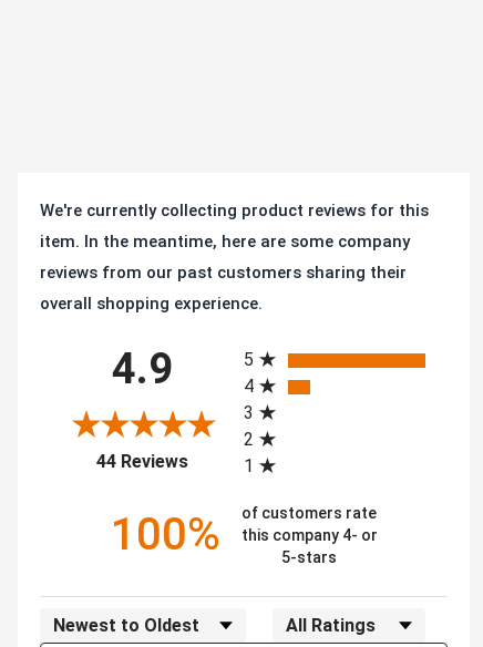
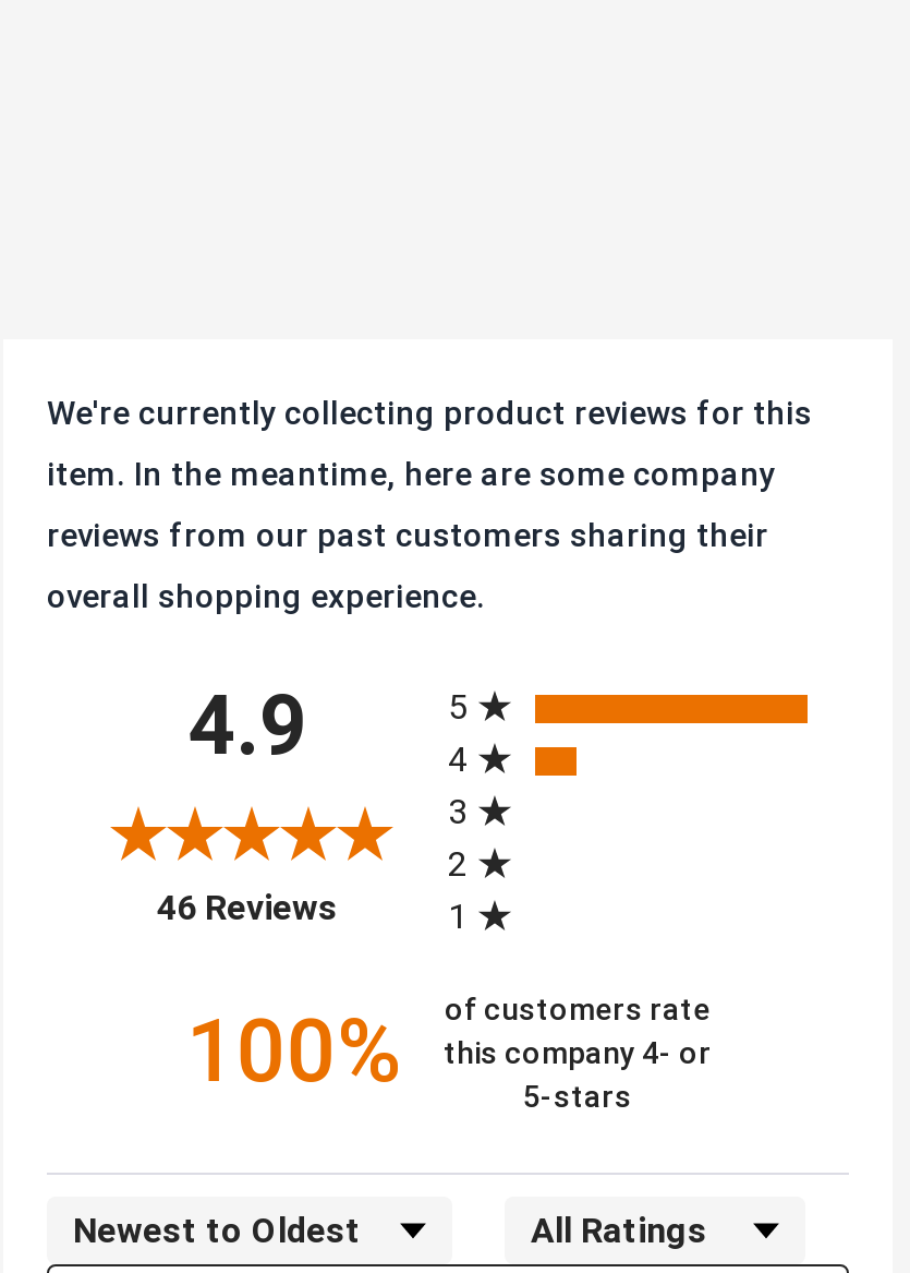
[96,451,188,472] 44 Reviews -> [157,886,338,928] 46 Reviews

